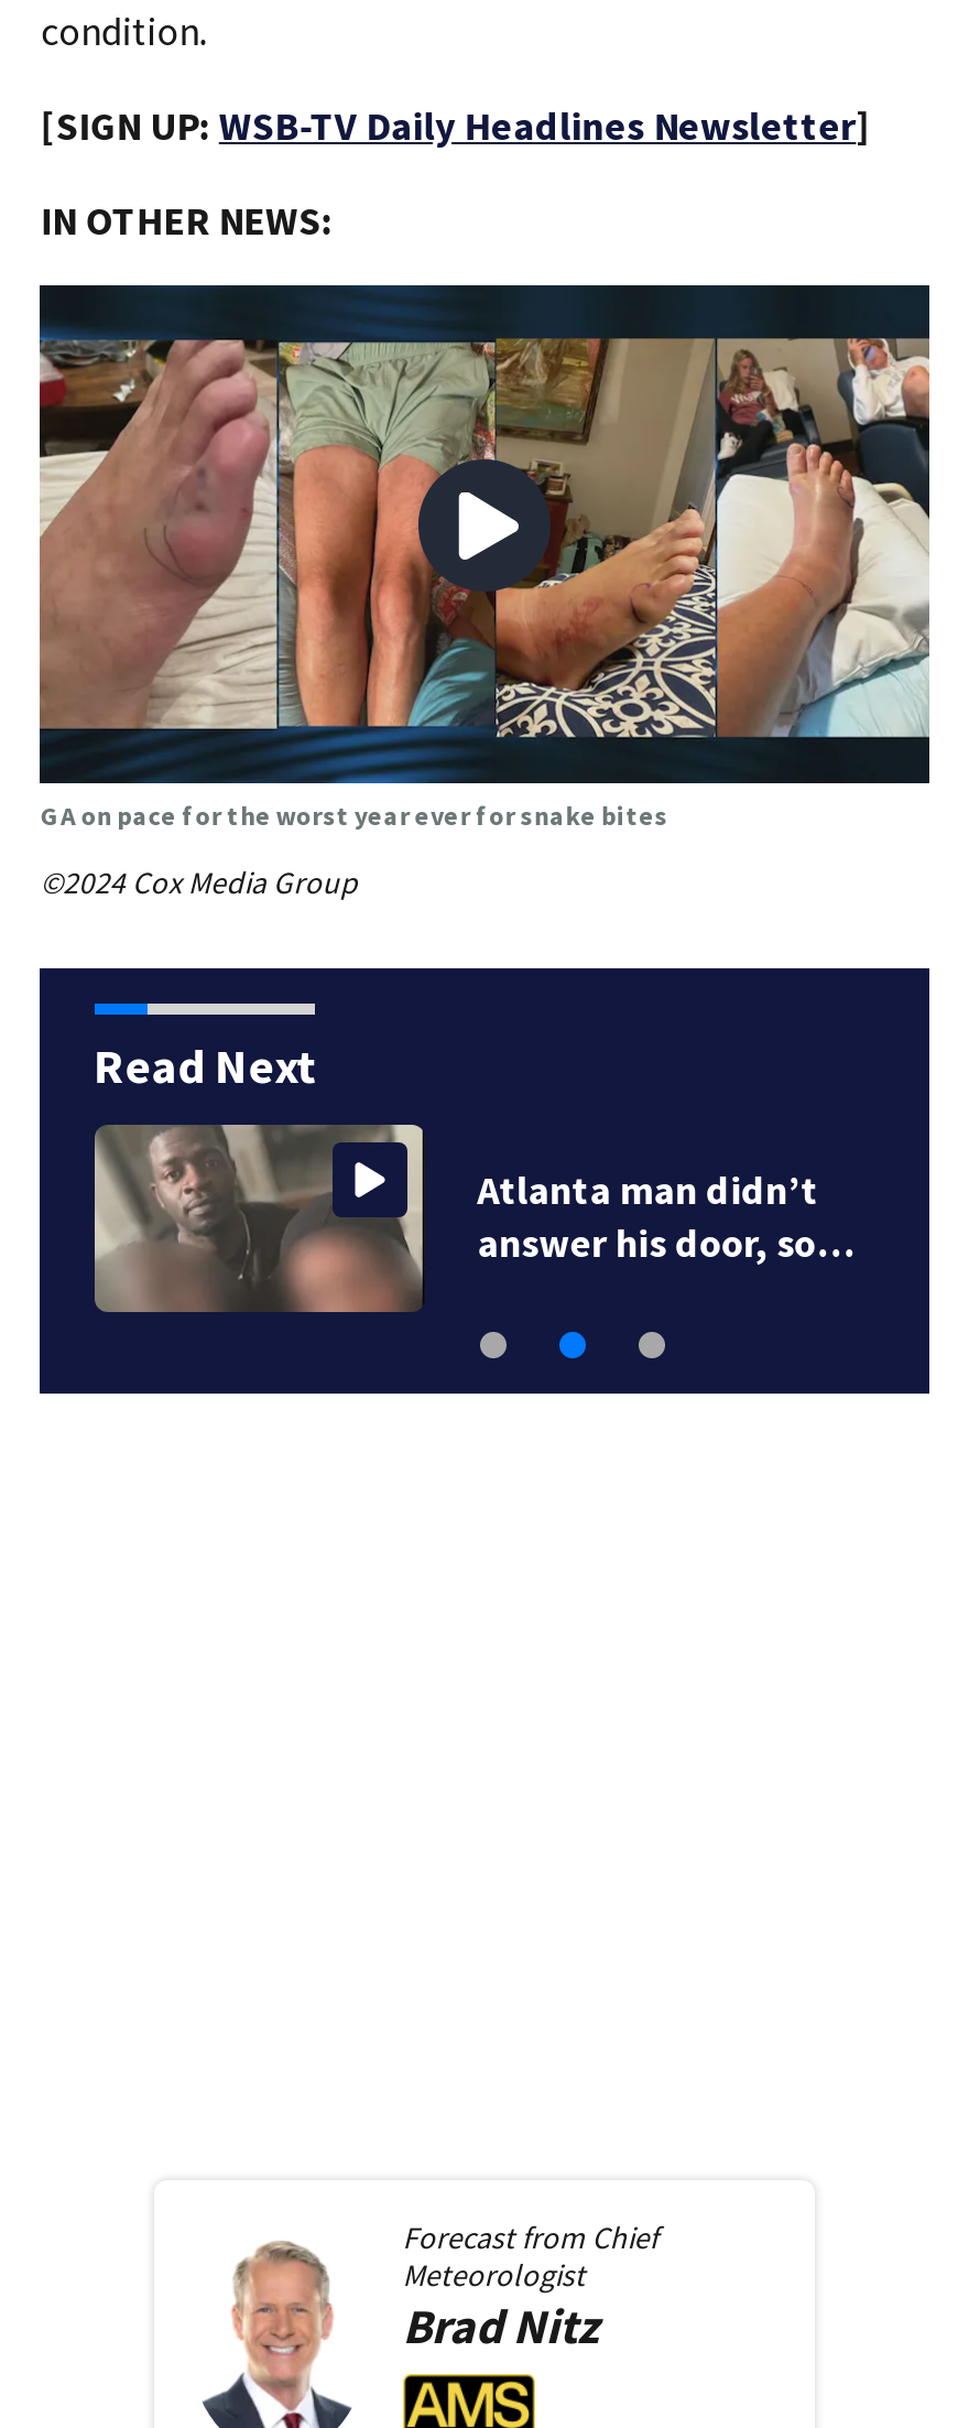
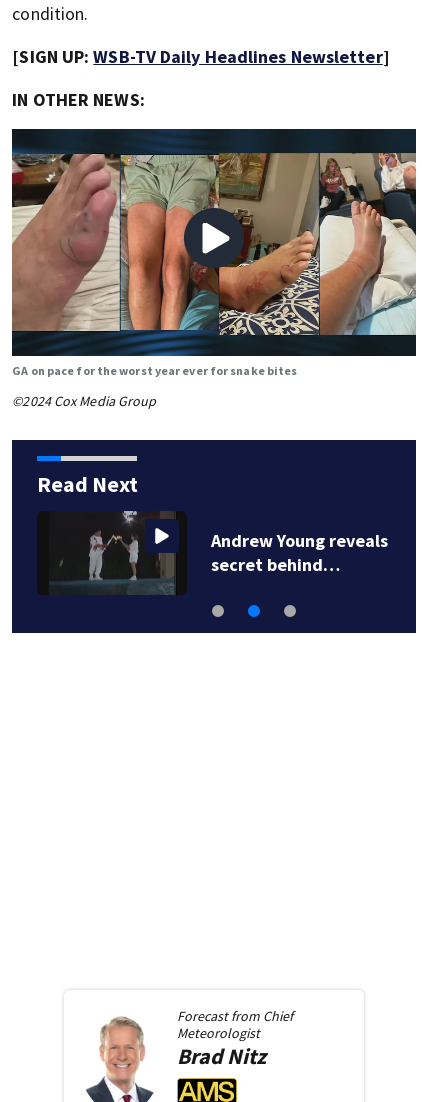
[92,1121,854,1313] [image] | Atlanta man didn’t | answer his door, so… -> [37,510,388,595] [image] | Andrew Young reveals | secret behind…

